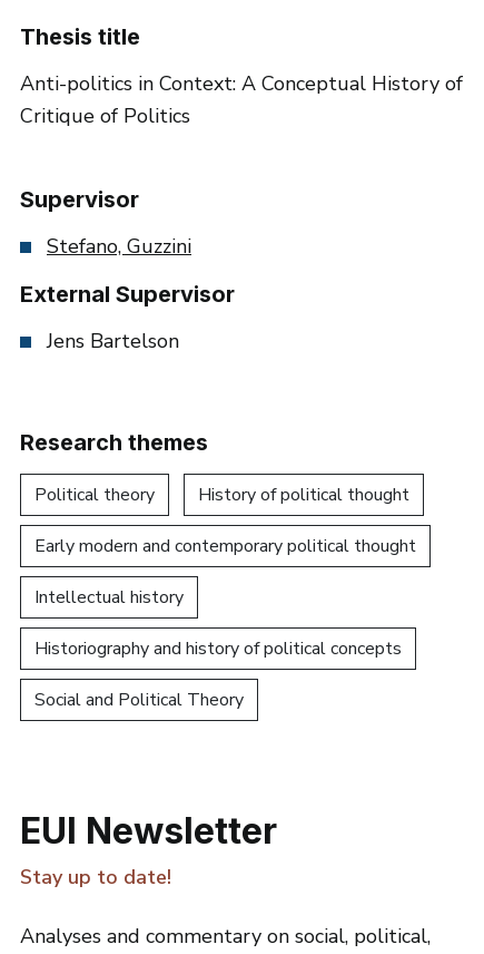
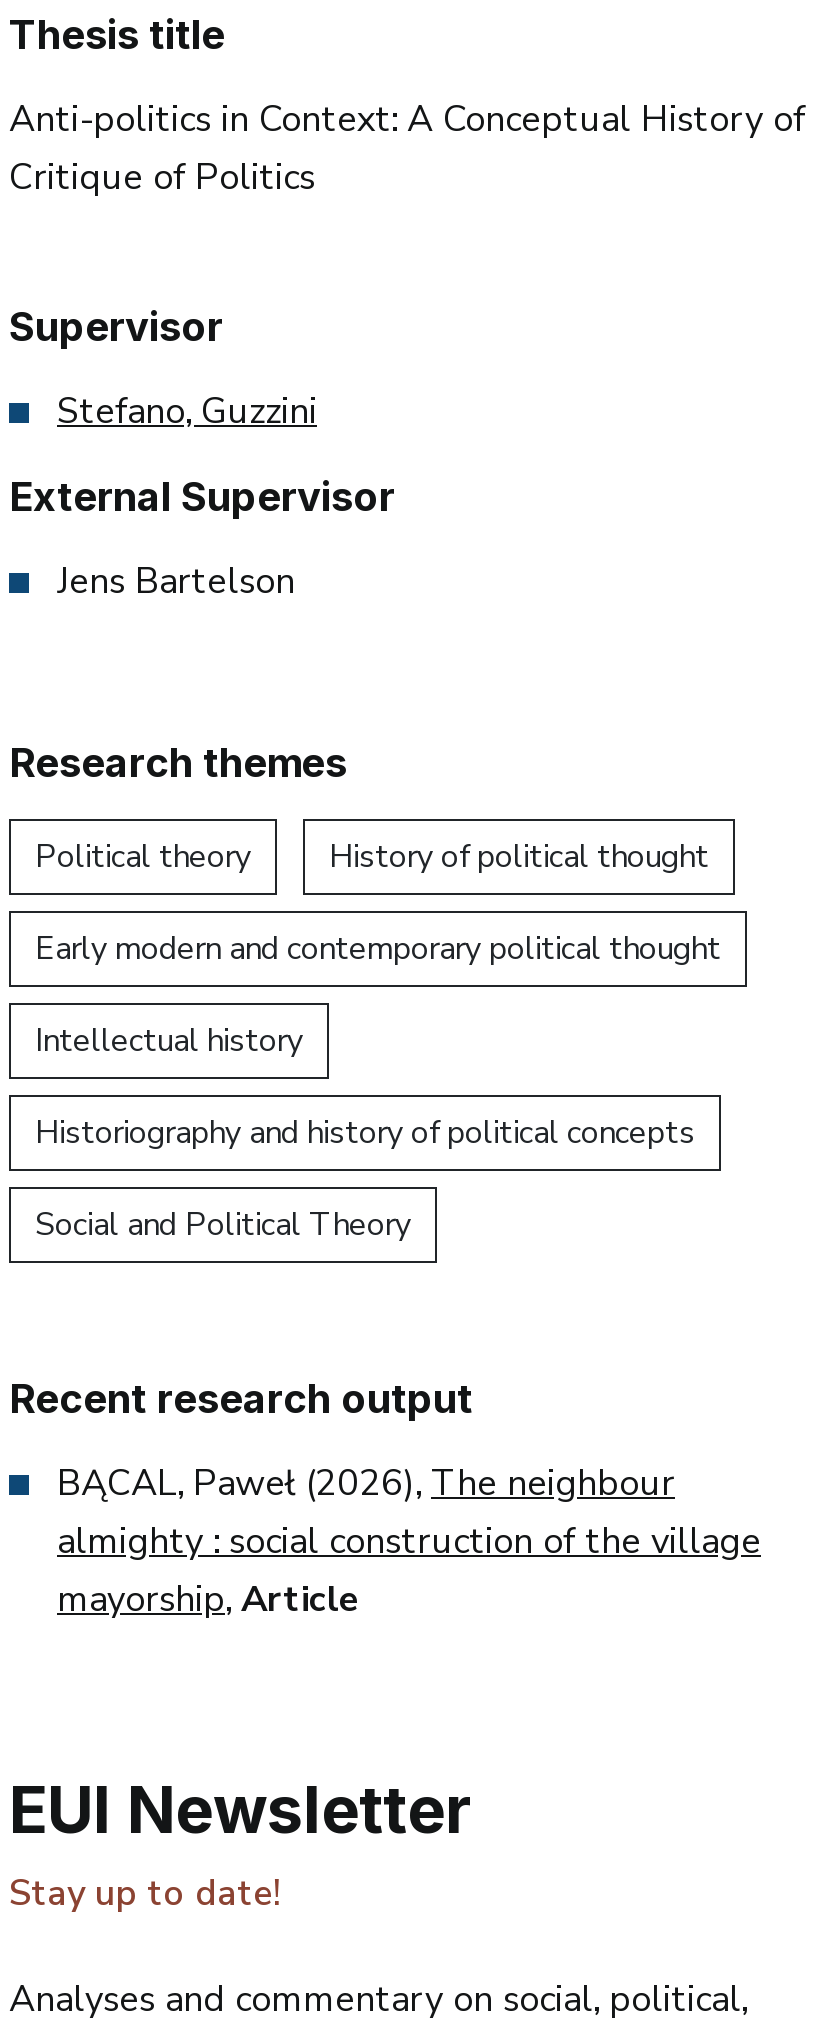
none -> [9,1375,761,1623] Recent research output | BĄCAL, Paweł (2026), The neighbour | almighty : social construction of the village | mayorship, Article

